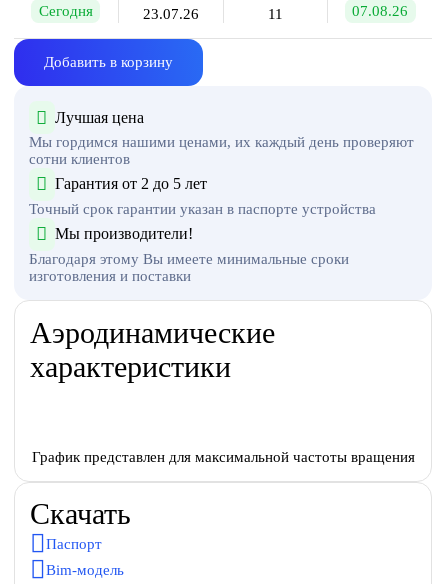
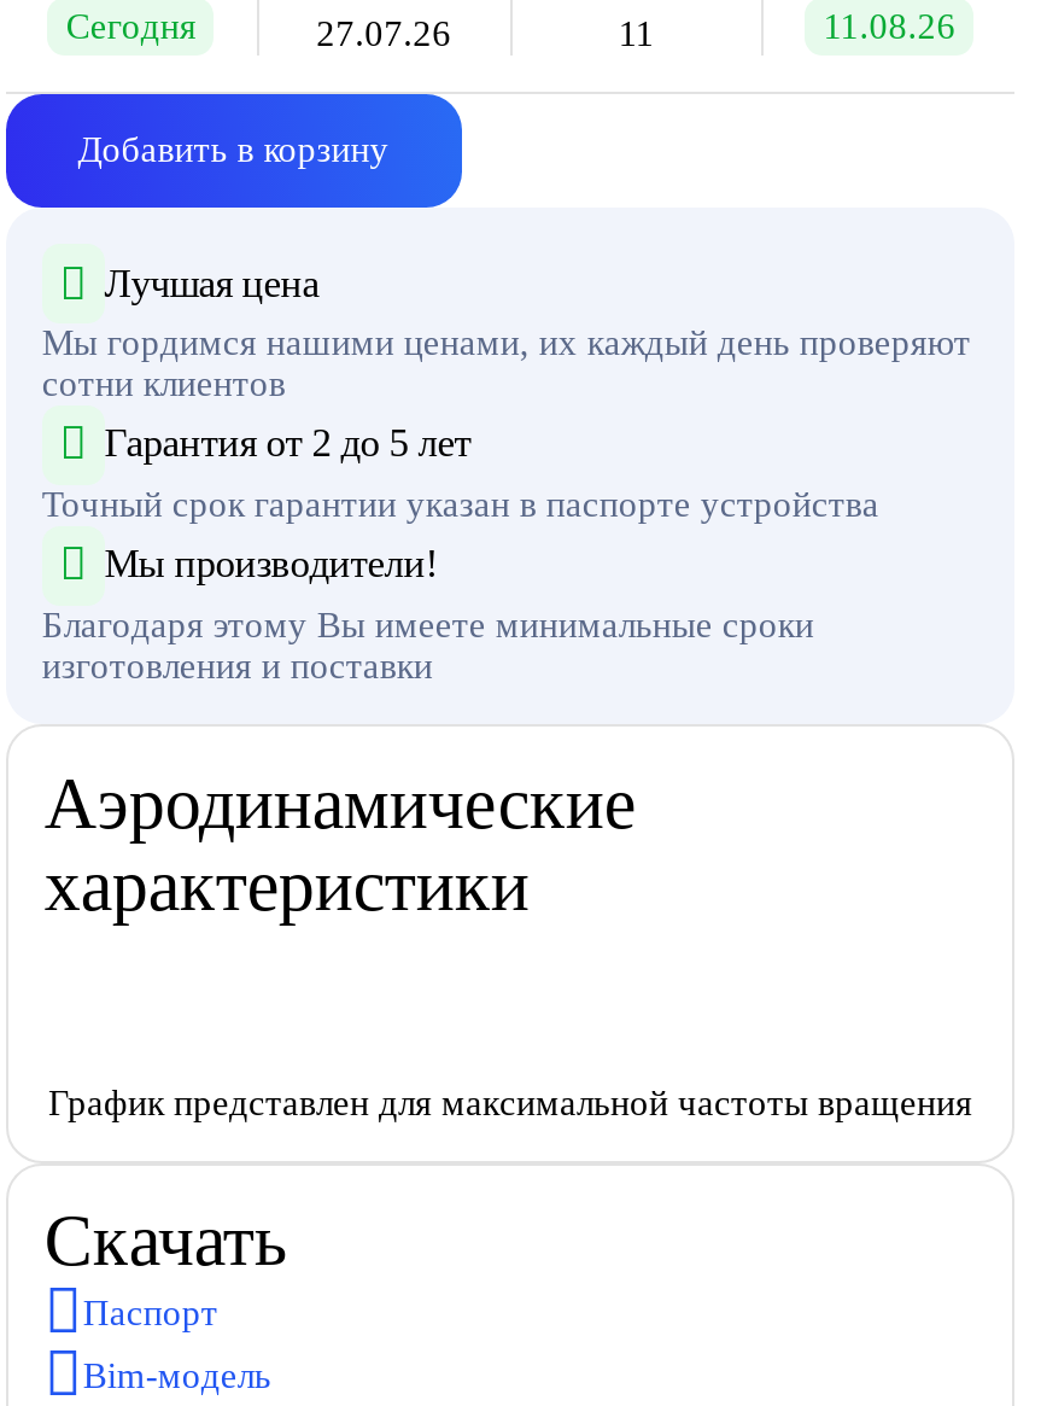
[143,6,199,22] 23.07.26 -> [316,15,451,54] 27.07.26
[352,3,408,19] 07.08.26 -> [823,6,956,45] 11.08.26

